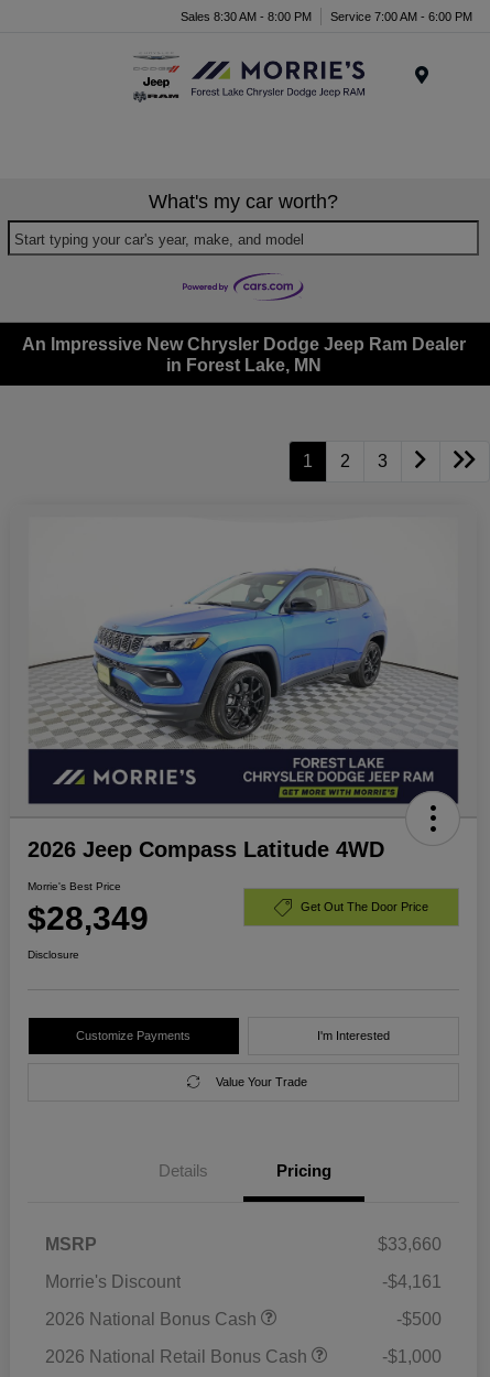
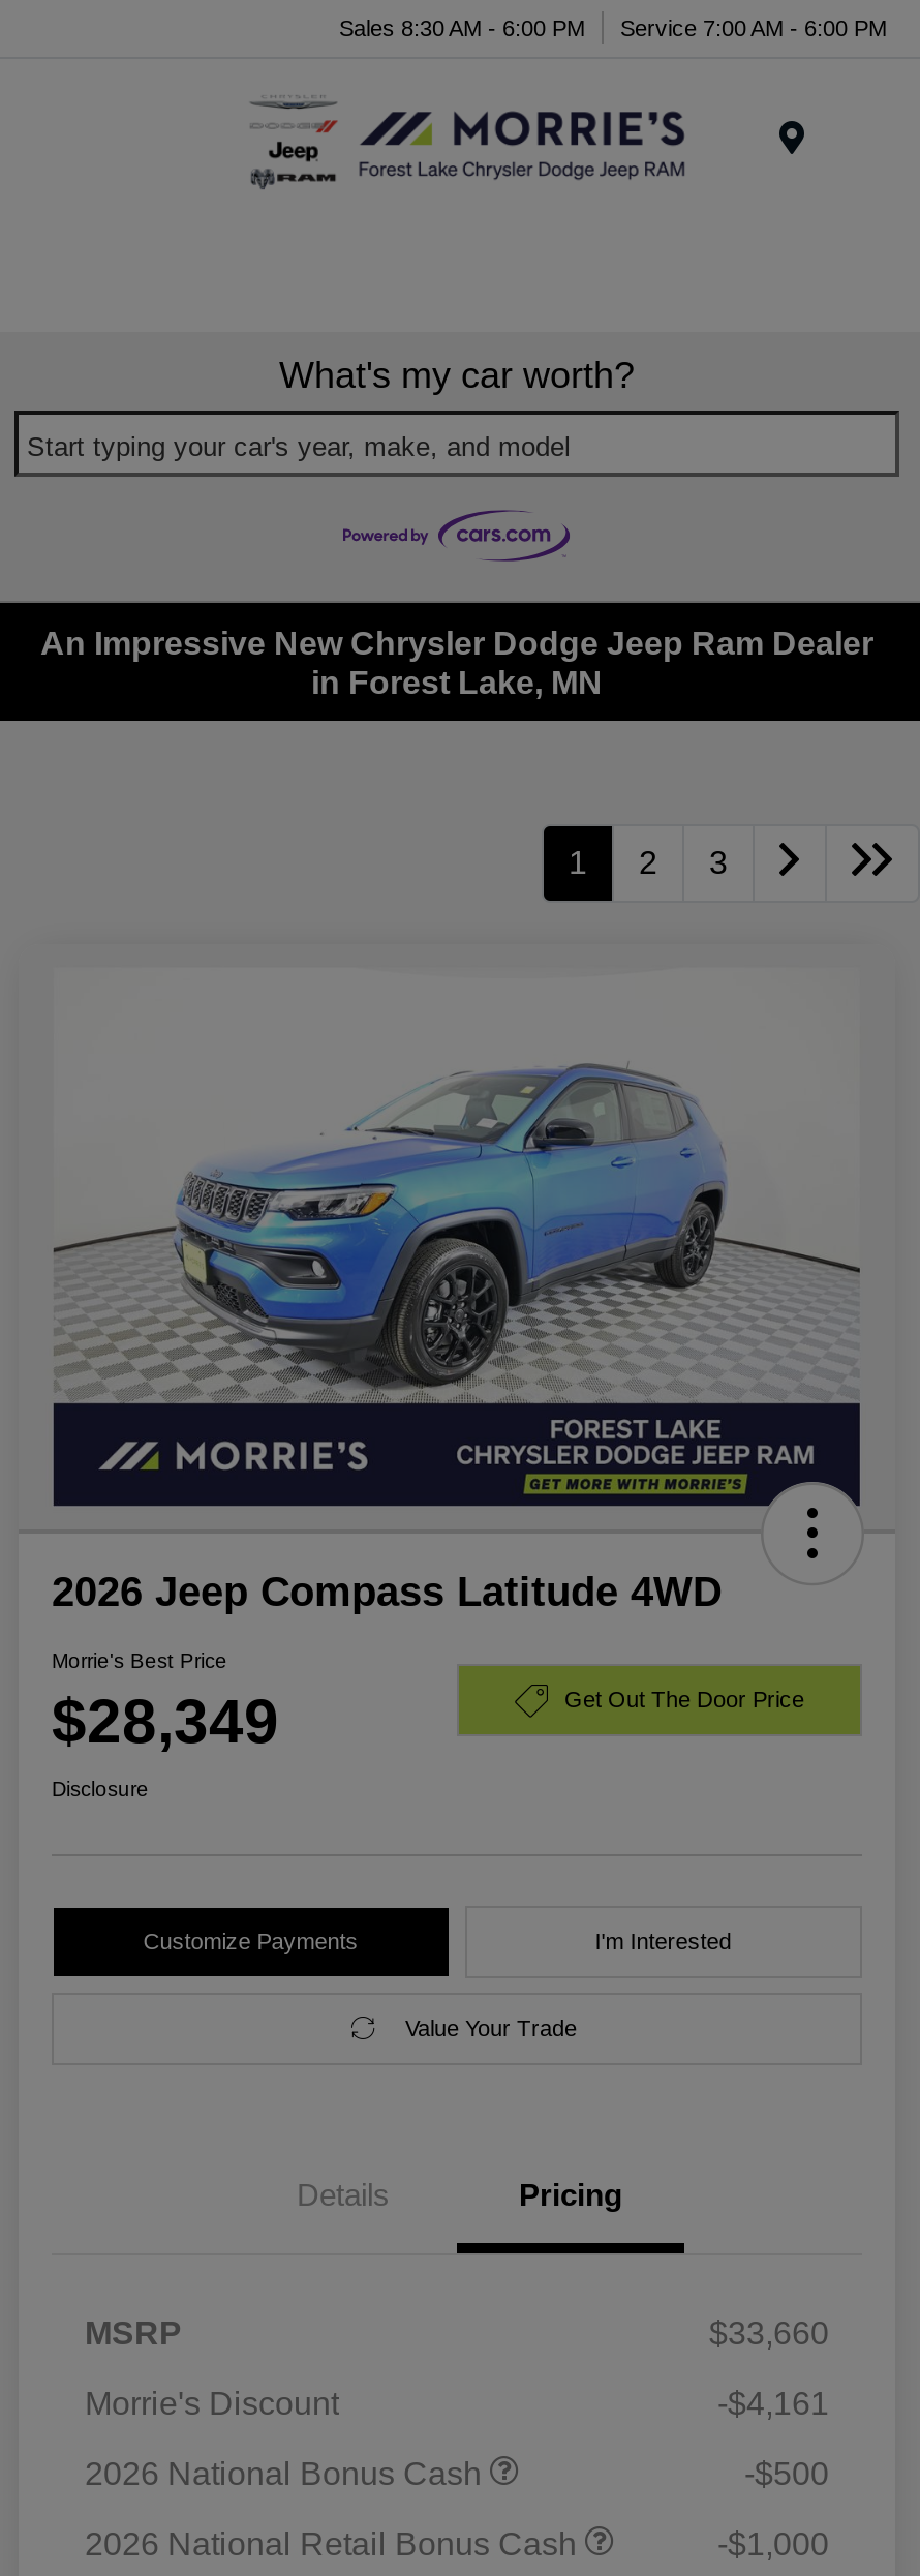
[181,9,472,23] Sales 8:30 AM - 8:00 PM Service 7:00 AM - 6:00 PM -> [339,14,887,39] Sales 8:30 AM - 6:00 PM Service 7:00 AM - 6:00 PM

